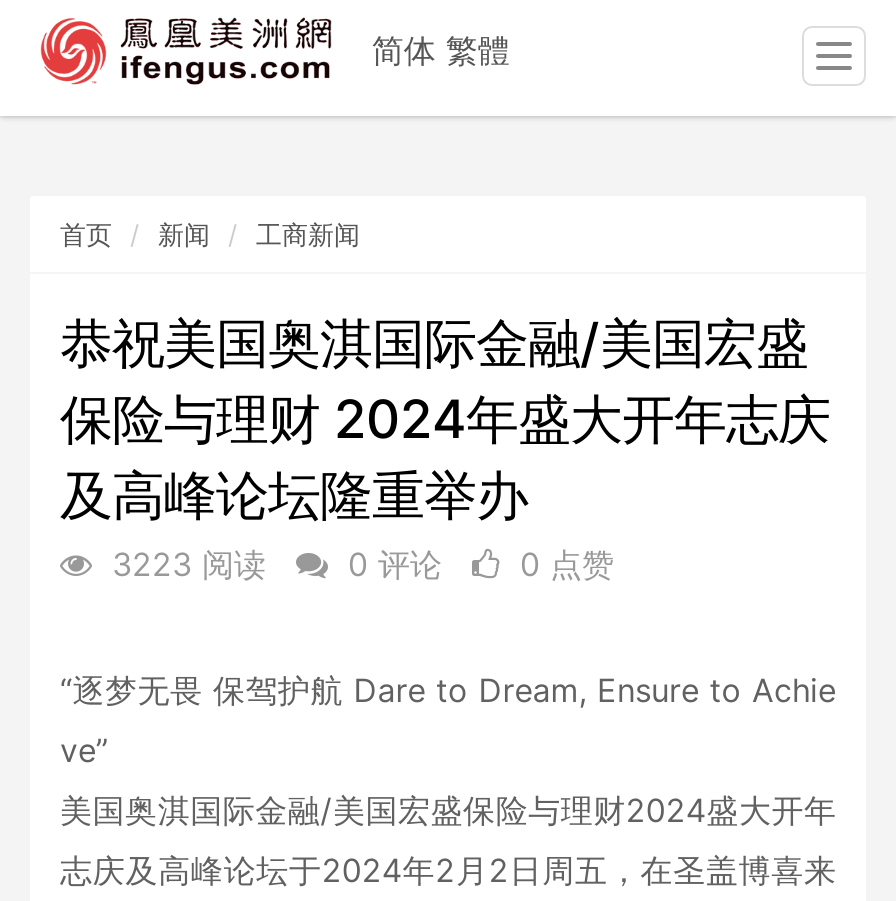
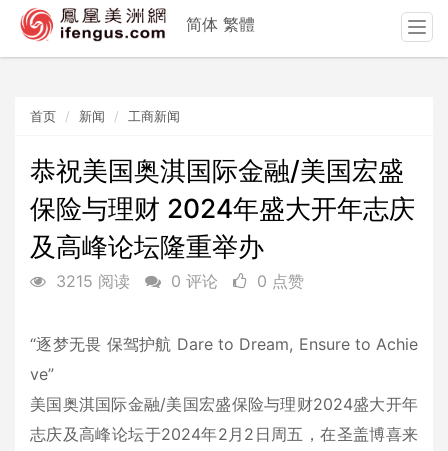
[102,544,614,584] 3223 阅读 0 评论 0 点赞 -> [51,271,304,291] 3215 阅读 0 评论 0 点赞

